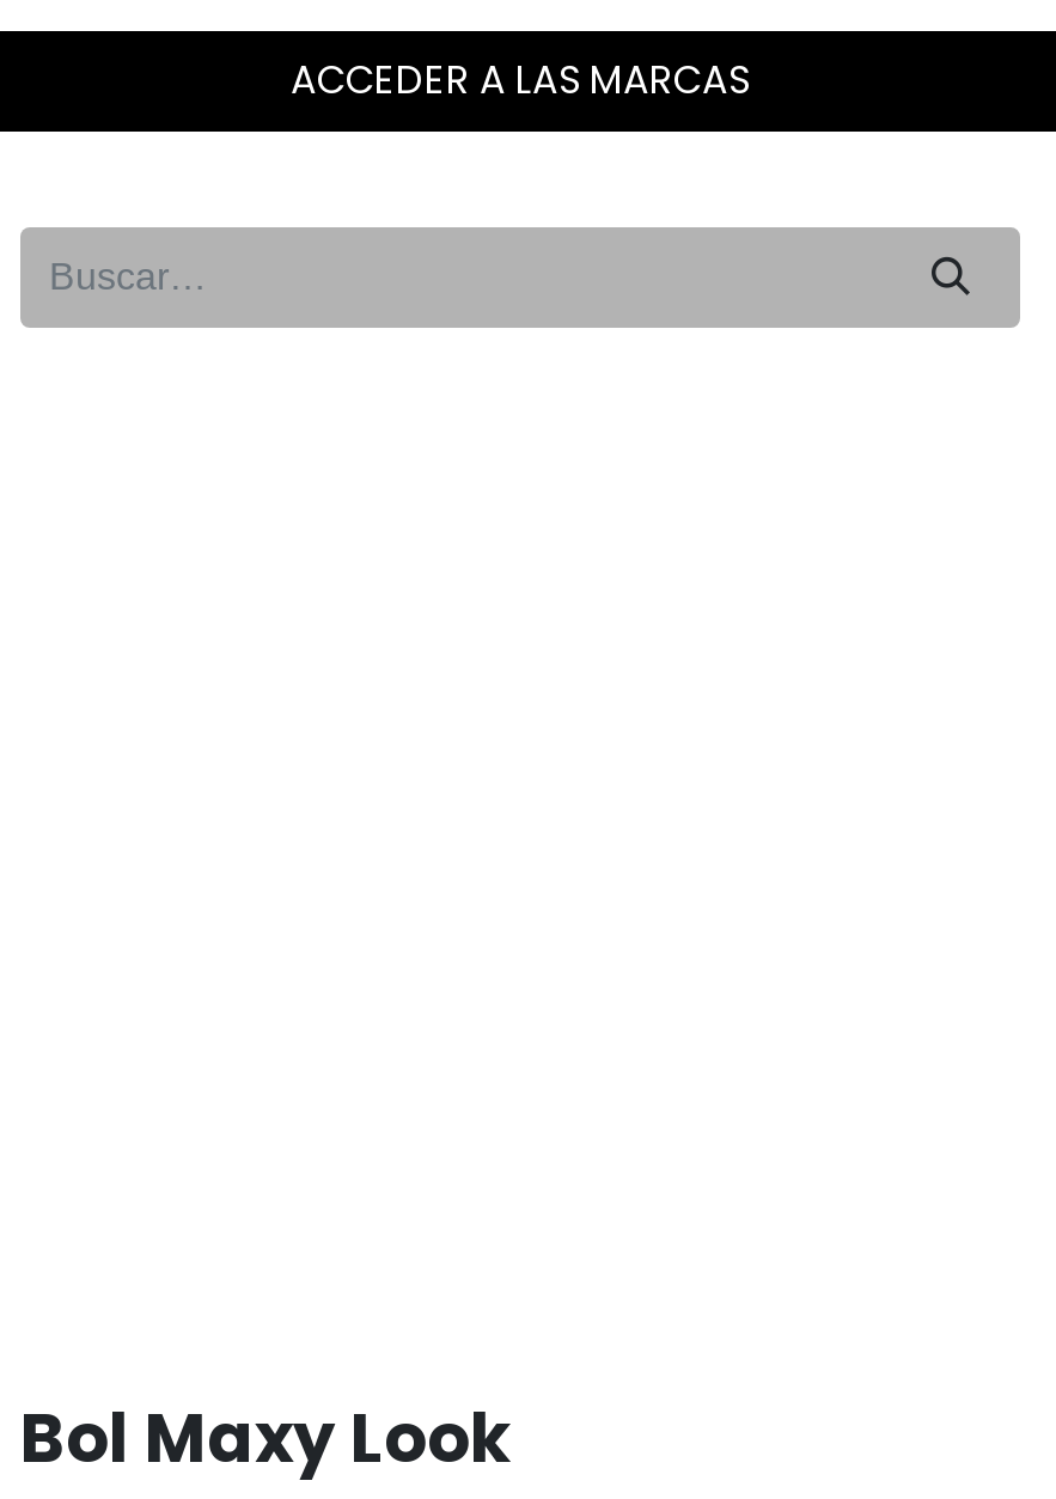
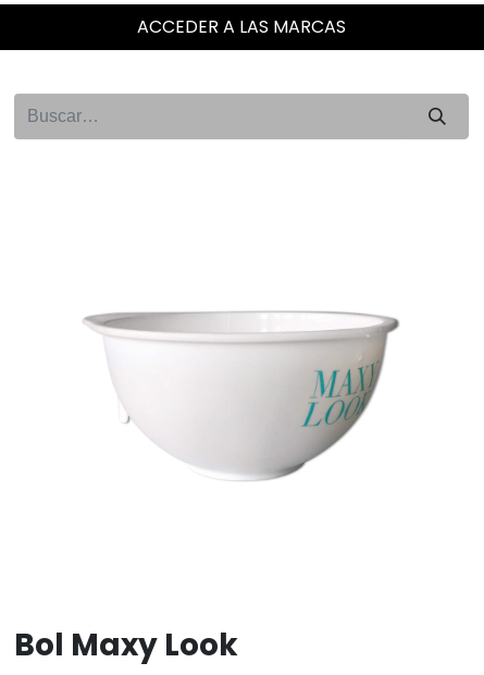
none -> [84,311,400,481] [image]

